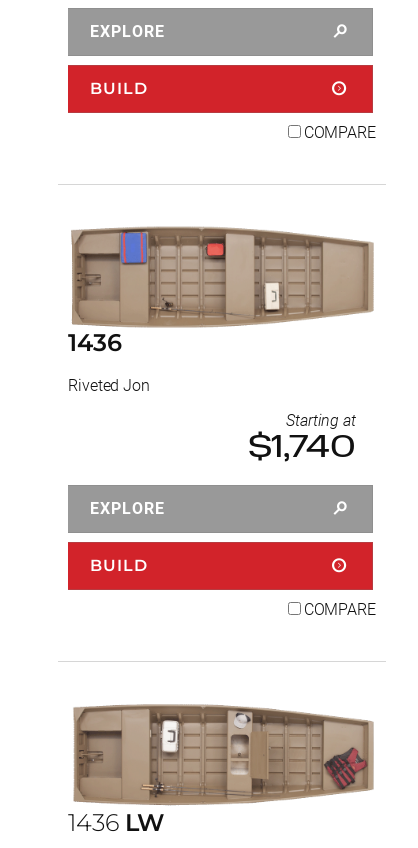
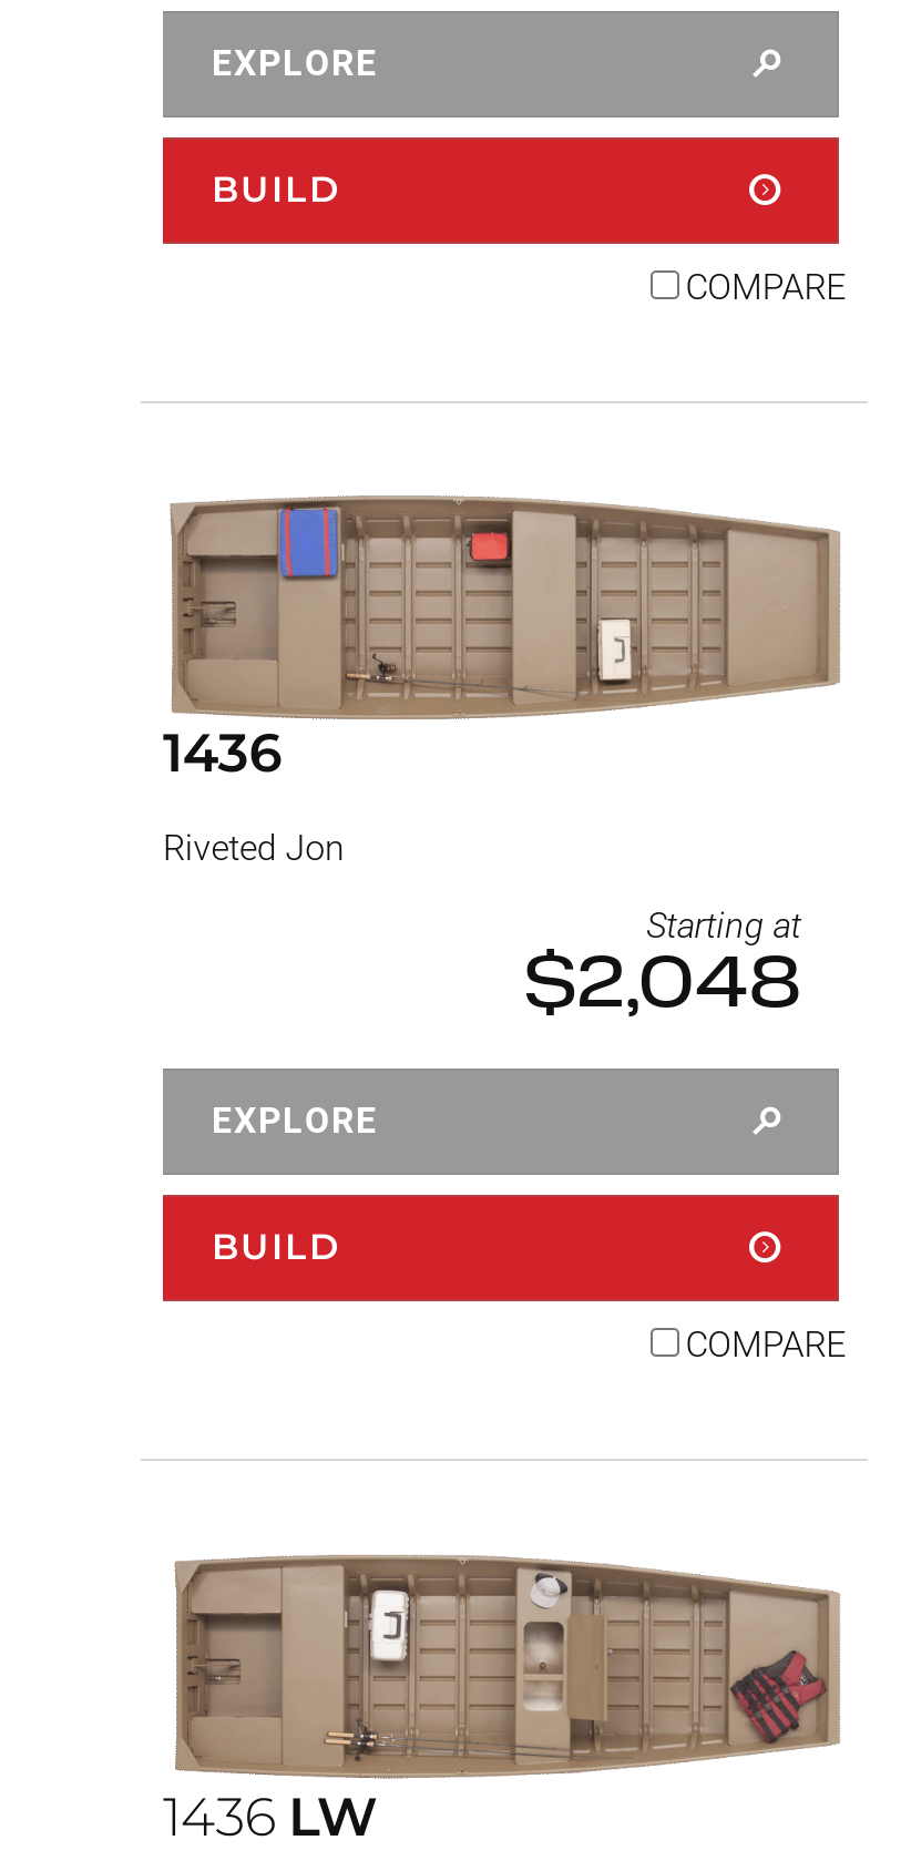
[248,433,356,465] $1,740 -> [523,953,801,1024] $2,048

